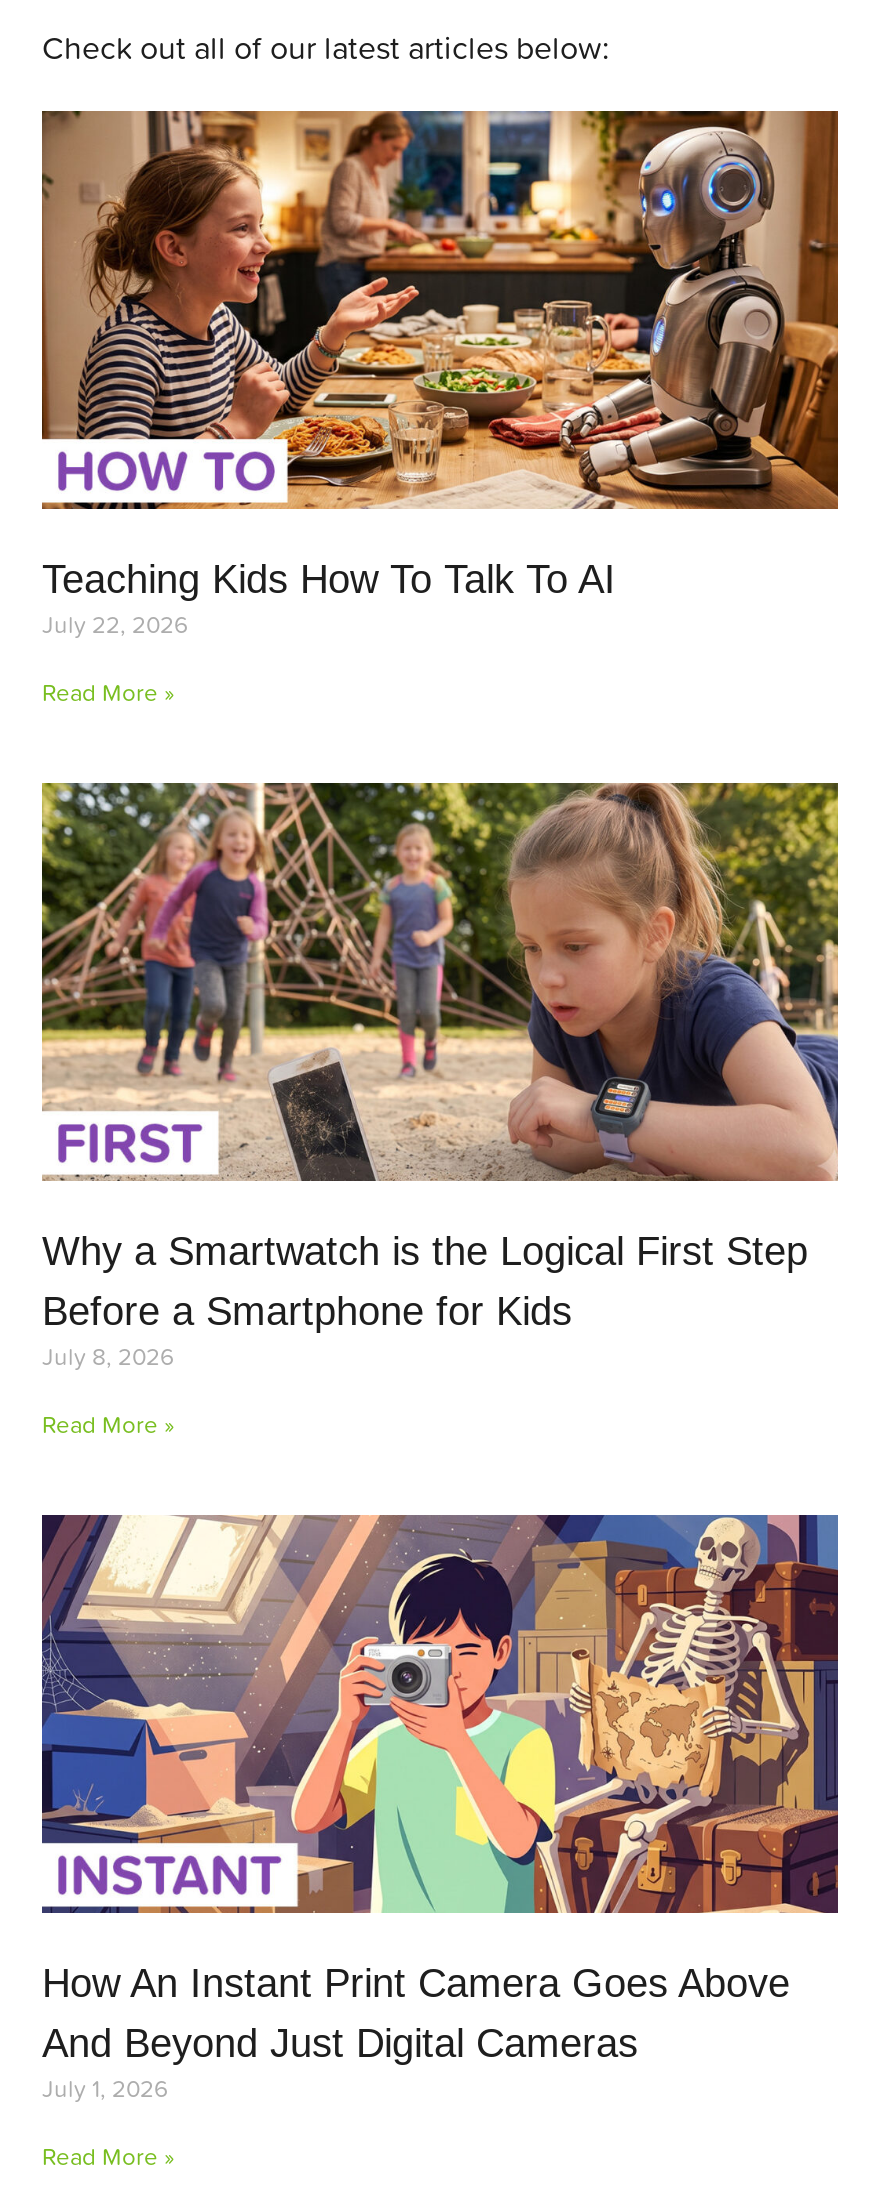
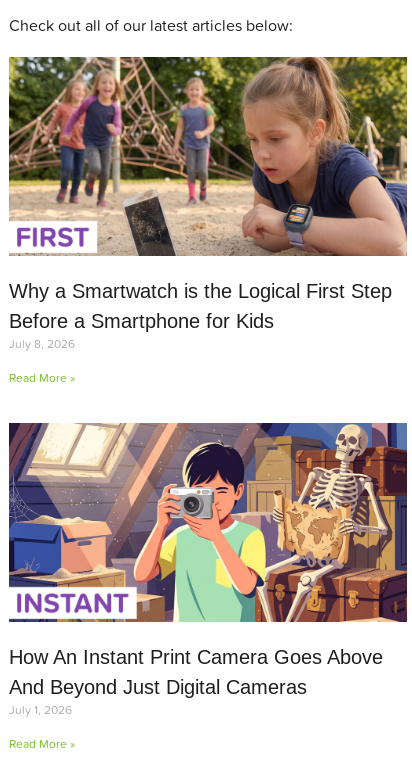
[40,109,840,709] [image] | Teaching Kids How To Talk To AI | July 22, 2026 | Read More » -> none

